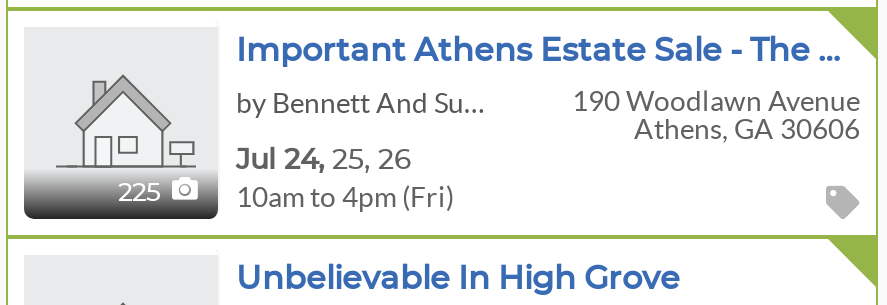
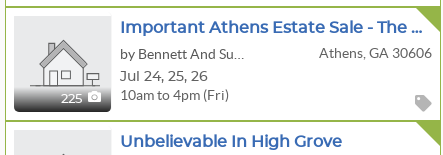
[572,85,860,117] 190 Woodlawn Avenue -> none

